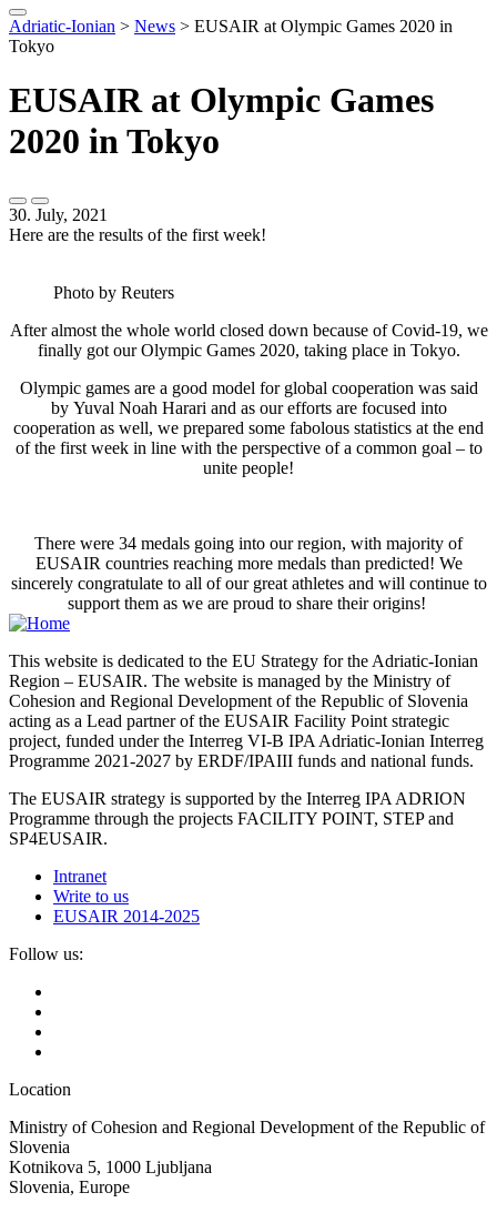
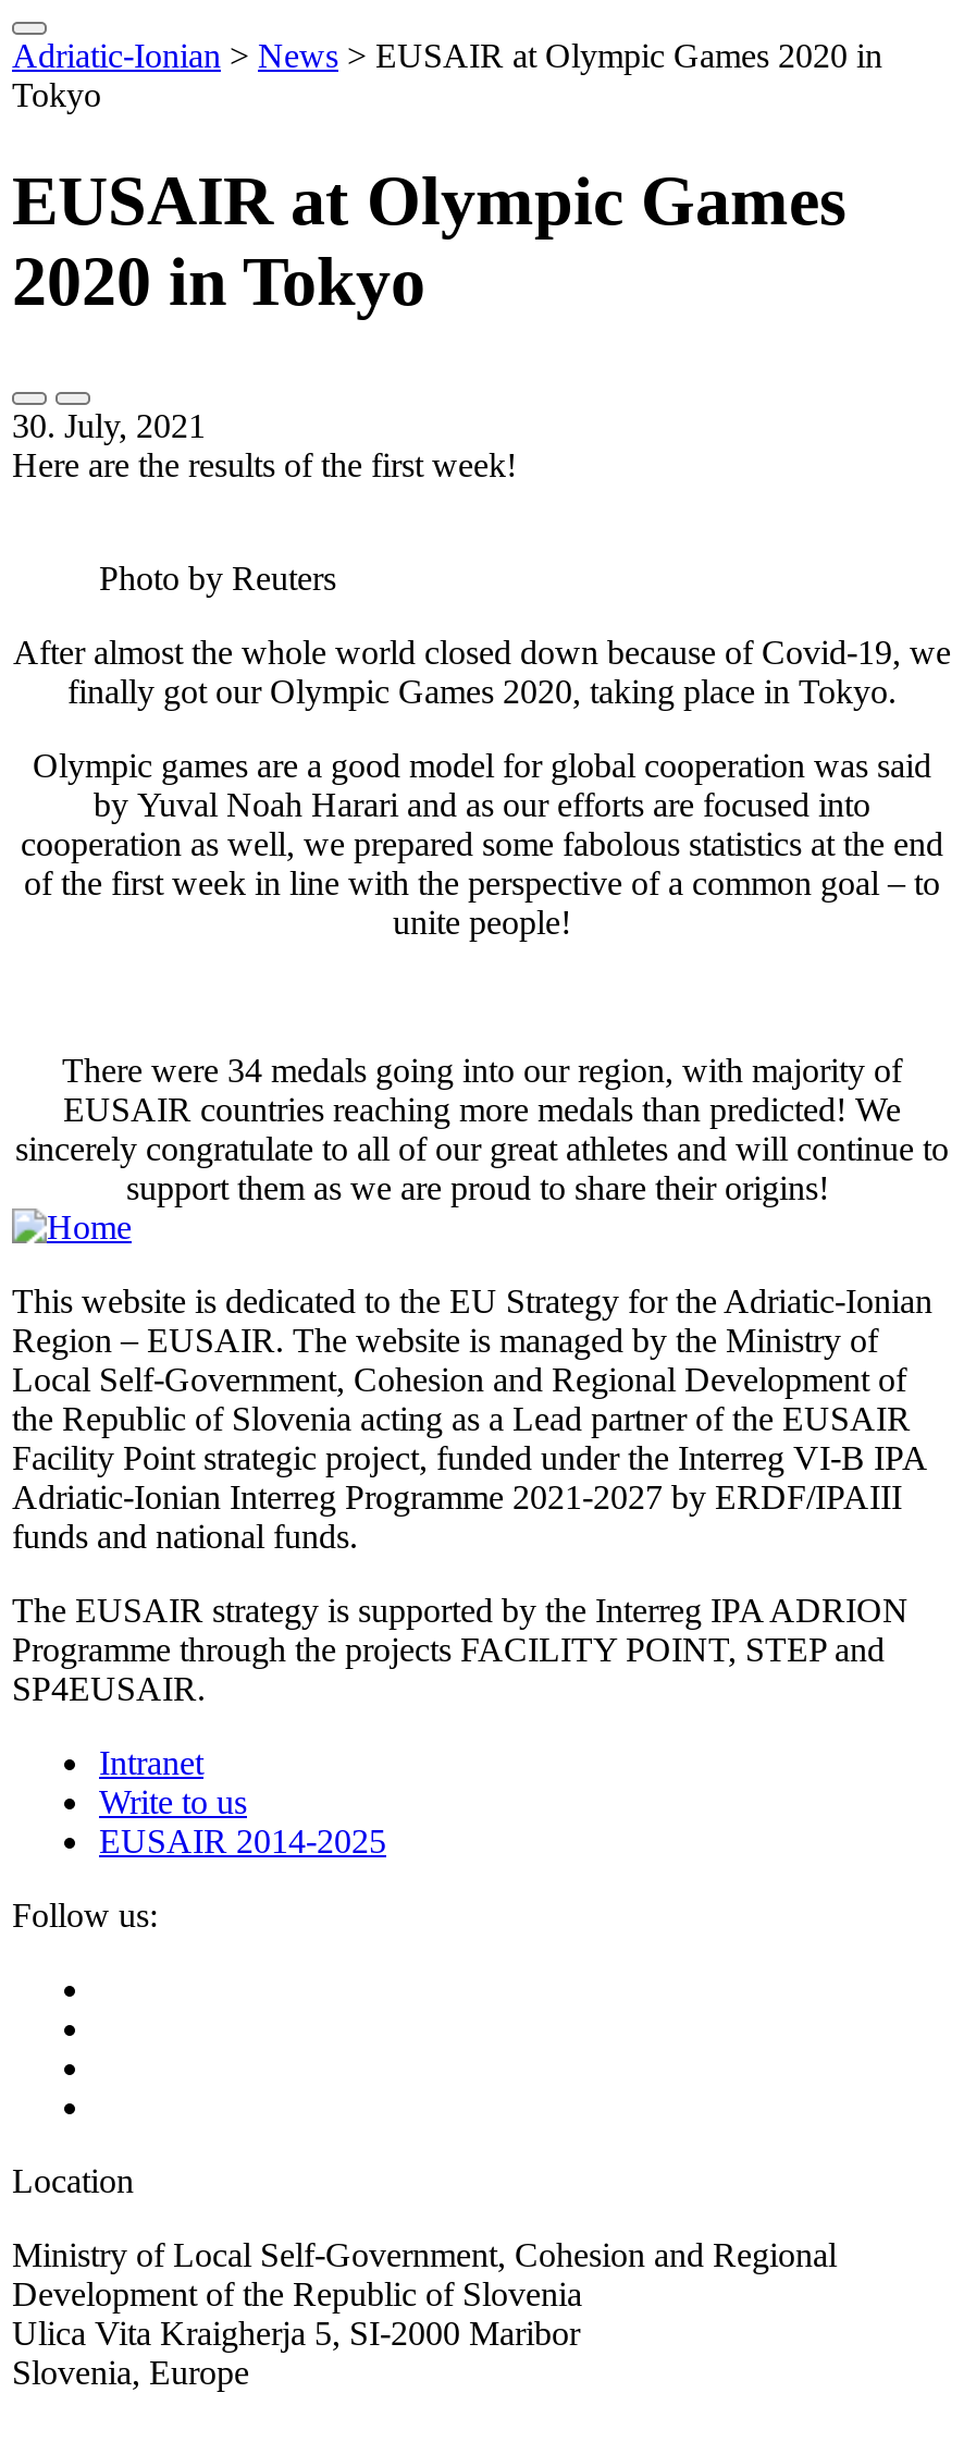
[9,692,484,771] Cohesion and Regional Development of the Republic of Slovenia | acting as a Lead partner of the EUSAIR Facility Point strategic | project, funded under the Interreg VI-B IPA Adriatic-Ionian Interreg | Programme 2021-2027 by ERDF/IPAIII funds and national funds. -> [12,1362,926,1556] Local Self-Government, Cohesion and Regional Development of | the Republic of Slovenia acting as a Lead partner of the EUSAIR | Facility Point strategic project, funded under the Interreg VI-B IPA | Adriatic-Ionian Interreg Programme 2021-2027 by ERDF/IPAIII | funds and national funds.
[9,1118,485,1177] Ministry of Cohesion and Regional Development of the Republic of | Slovenia | Kotnikova 5, 1000 Ljubljana -> [12,2237,837,2353] Ministry of Local Self-Government, Cohesion and Regional | Development of the Republic of Slovenia | Ulica Vita Kraigherja 5, SI-2000 Maribor

